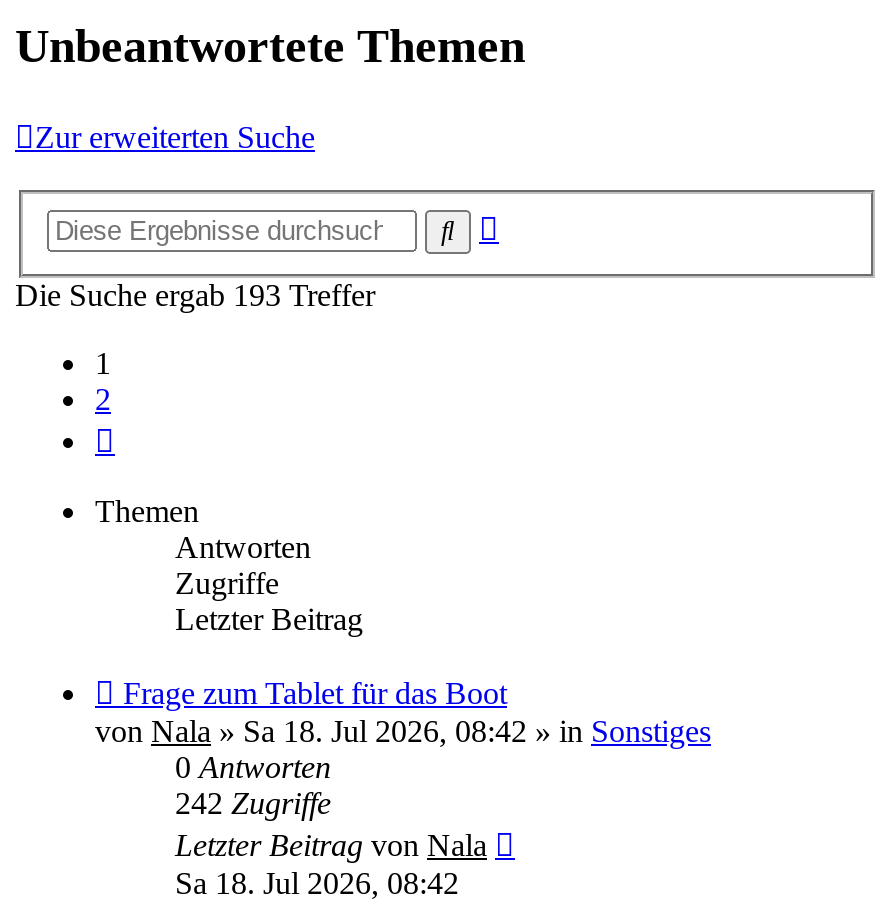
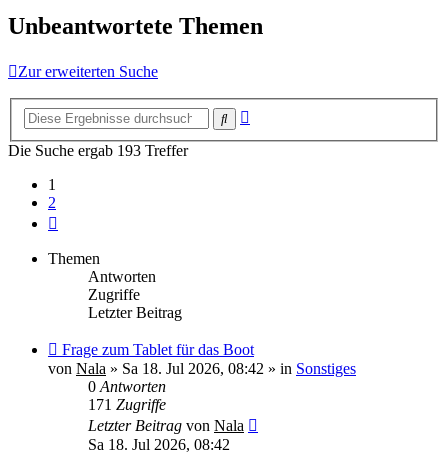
[175,786,331,820] 242 Zugriffe -> [88,396,166,413] 171 Zugriffe

